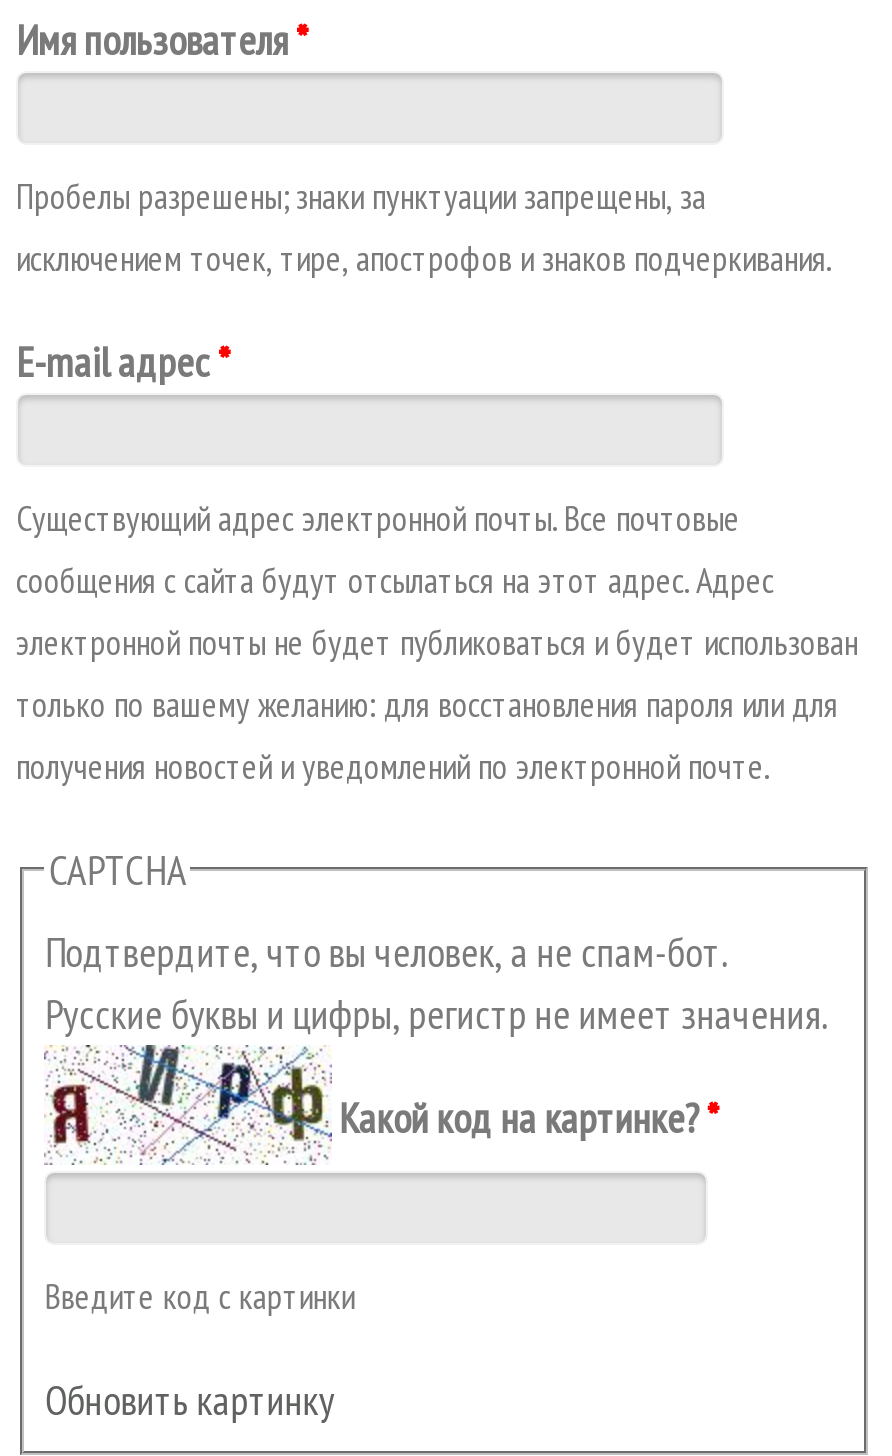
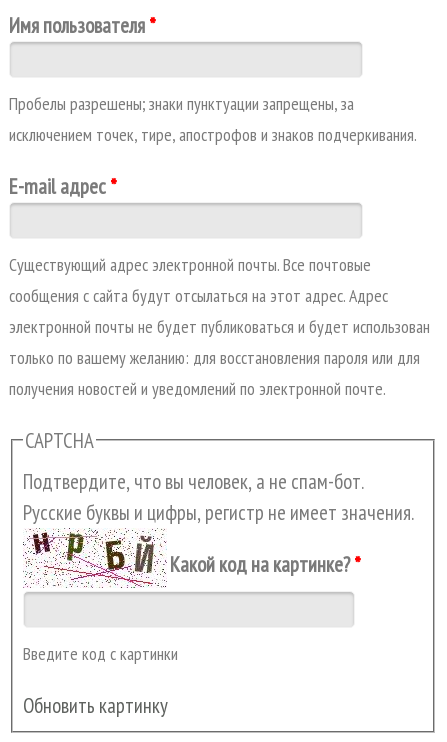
[42,1047,334,1167] [image] -> [22,529,167,589] [image]

